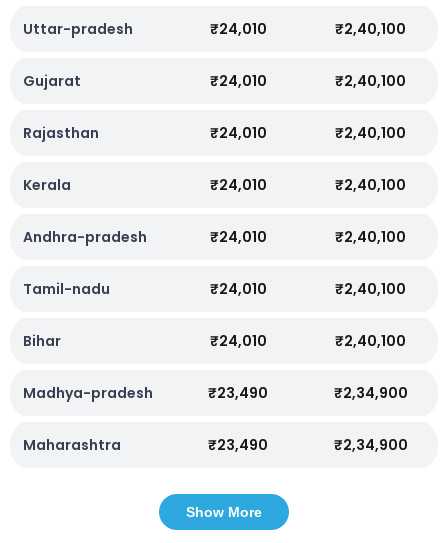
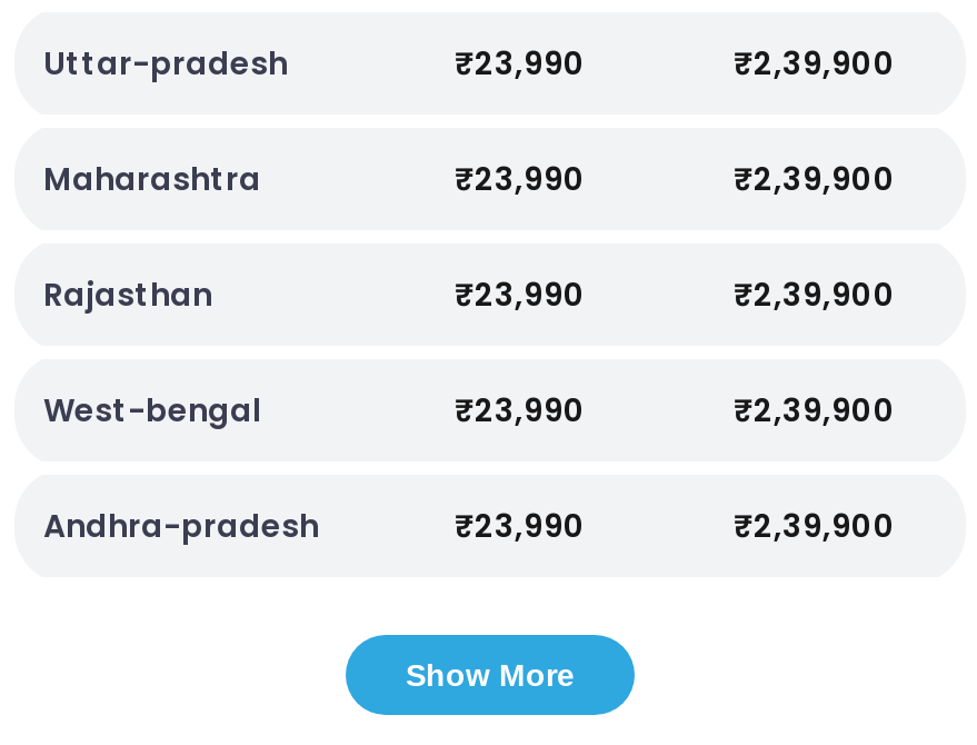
[209,19,406,39] ₹24,010 | ₹2,40,100 -> [455,41,896,86] ₹23,990 | ₹2,39,900
[23,71,406,91] Gujarat | ₹24,010 | ₹2,40,100 -> [43,157,896,201] Maharashtra | ₹23,990 | ₹2,39,900
[209,123,406,143] ₹24,010 | ₹2,40,100 -> [455,272,896,317] ₹23,990 | ₹2,39,900
[23,175,406,195] Kerala | ₹24,010 | ₹2,40,100 -> [43,388,896,433] West-bengal | ₹23,990 | ₹2,39,900
[23,227,407,455] ₹24,010 | ₹2,40,100 | Tamil-nadu | ₹24,010 | ₹2,40,100 | Bihar | ₹24,010 | ₹2,40,100 | Madhya-pradesh | ₹23,490 | ₹2,34,900 | Maharashtra | ₹23,490 | ₹2,34,900 -> [455,504,896,548] ₹23,990 | ₹2,39,900

